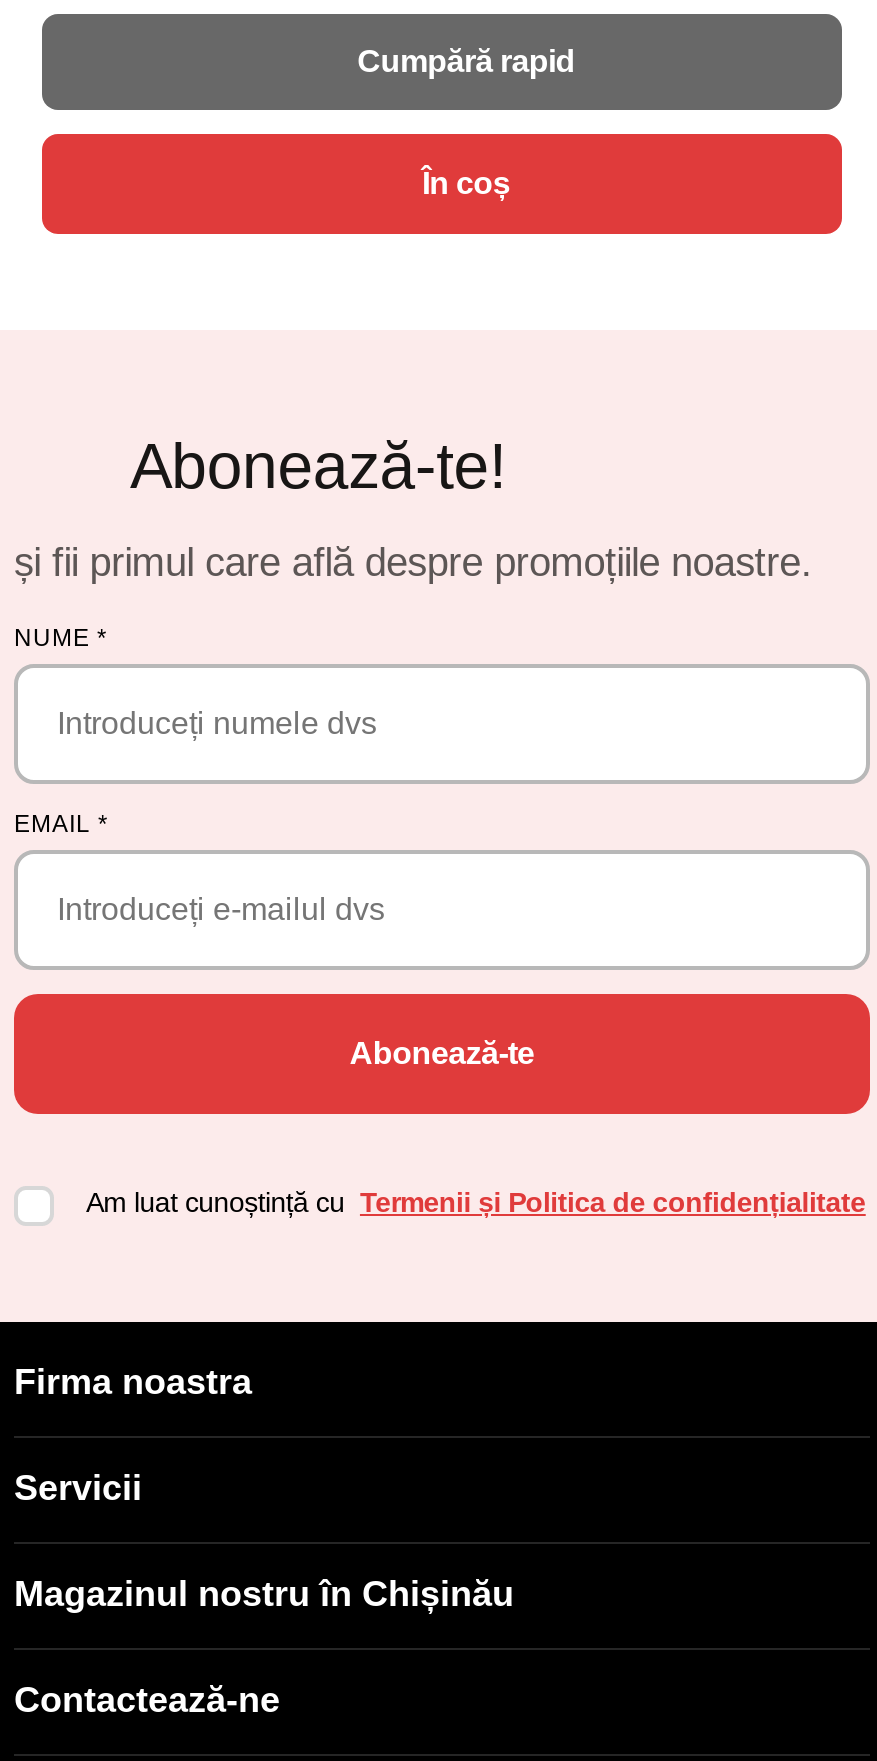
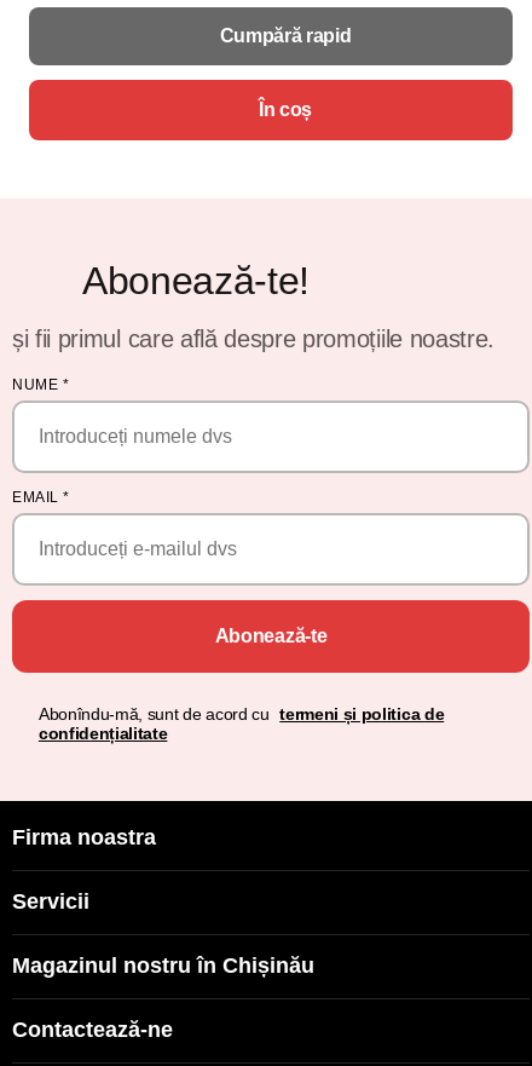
[86,1185,866,1217] Am luat cunoștință cu Termenii și Politica de confidențialitate -> [39,704,444,742] Abonîndu-mă, sunt de acord cu termeni și politica de | confidențialitate

